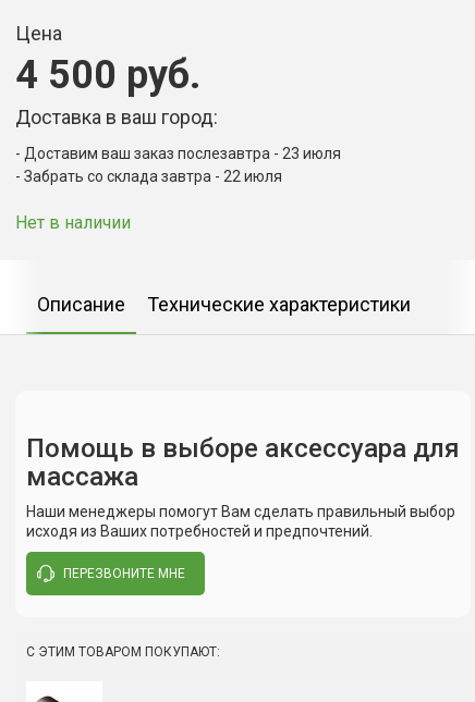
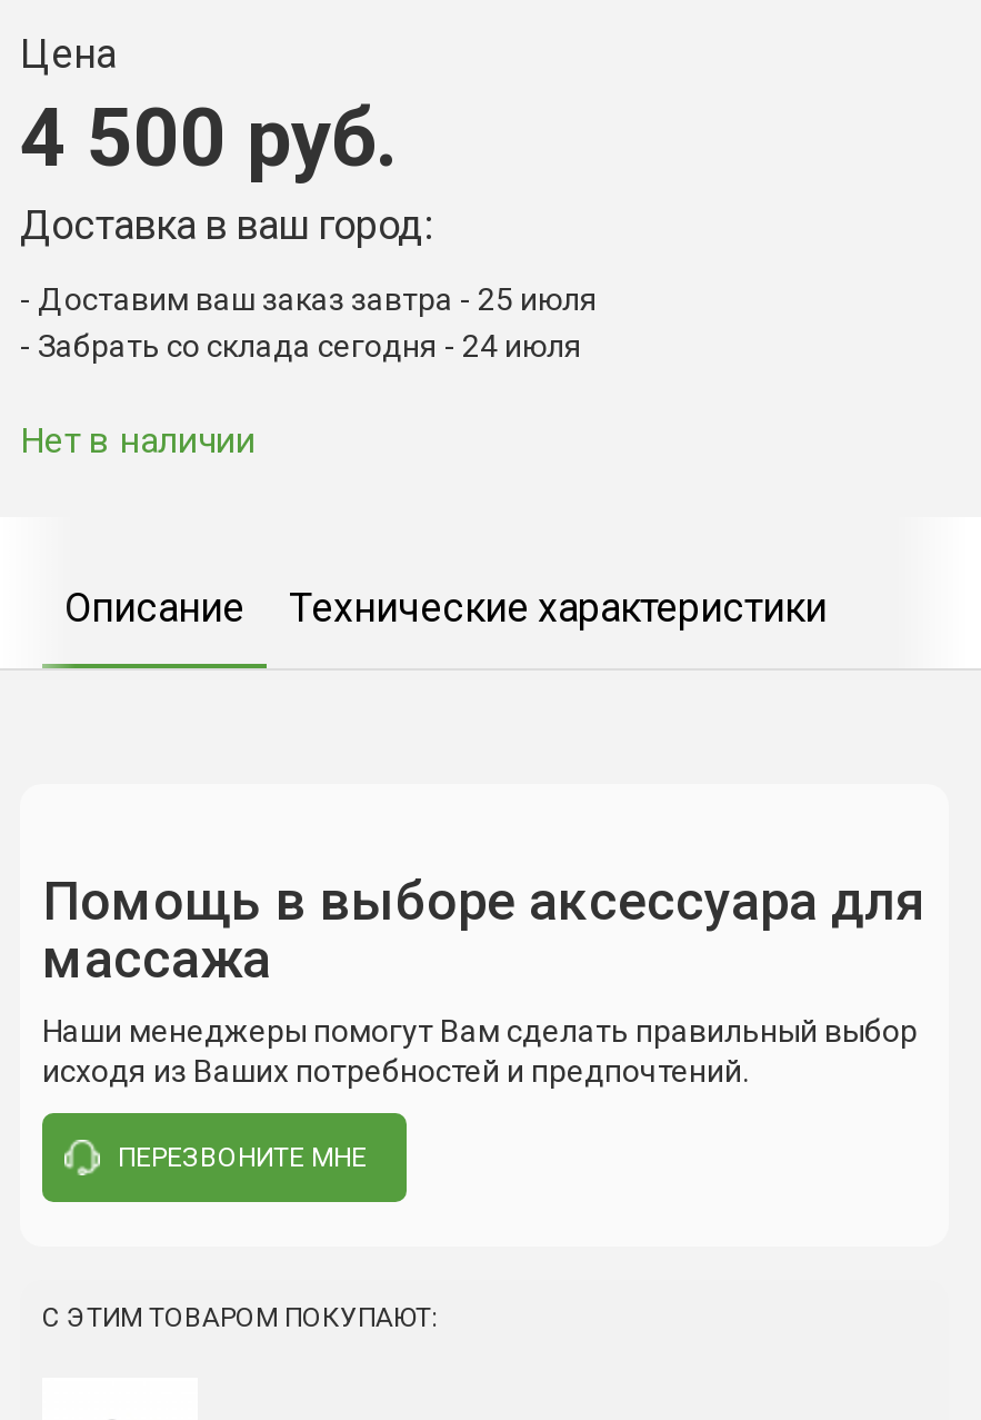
[24,145,341,163] Доставим ваш заказ послезавтра - 23 июля -> [38,282,598,318] Доставим ваш заказ завтра - 25 июля
[24,168,282,185] Забрать со склада завтра - 22 июля -> [38,329,582,365] Забрать со склада сегодня - 24 июля

